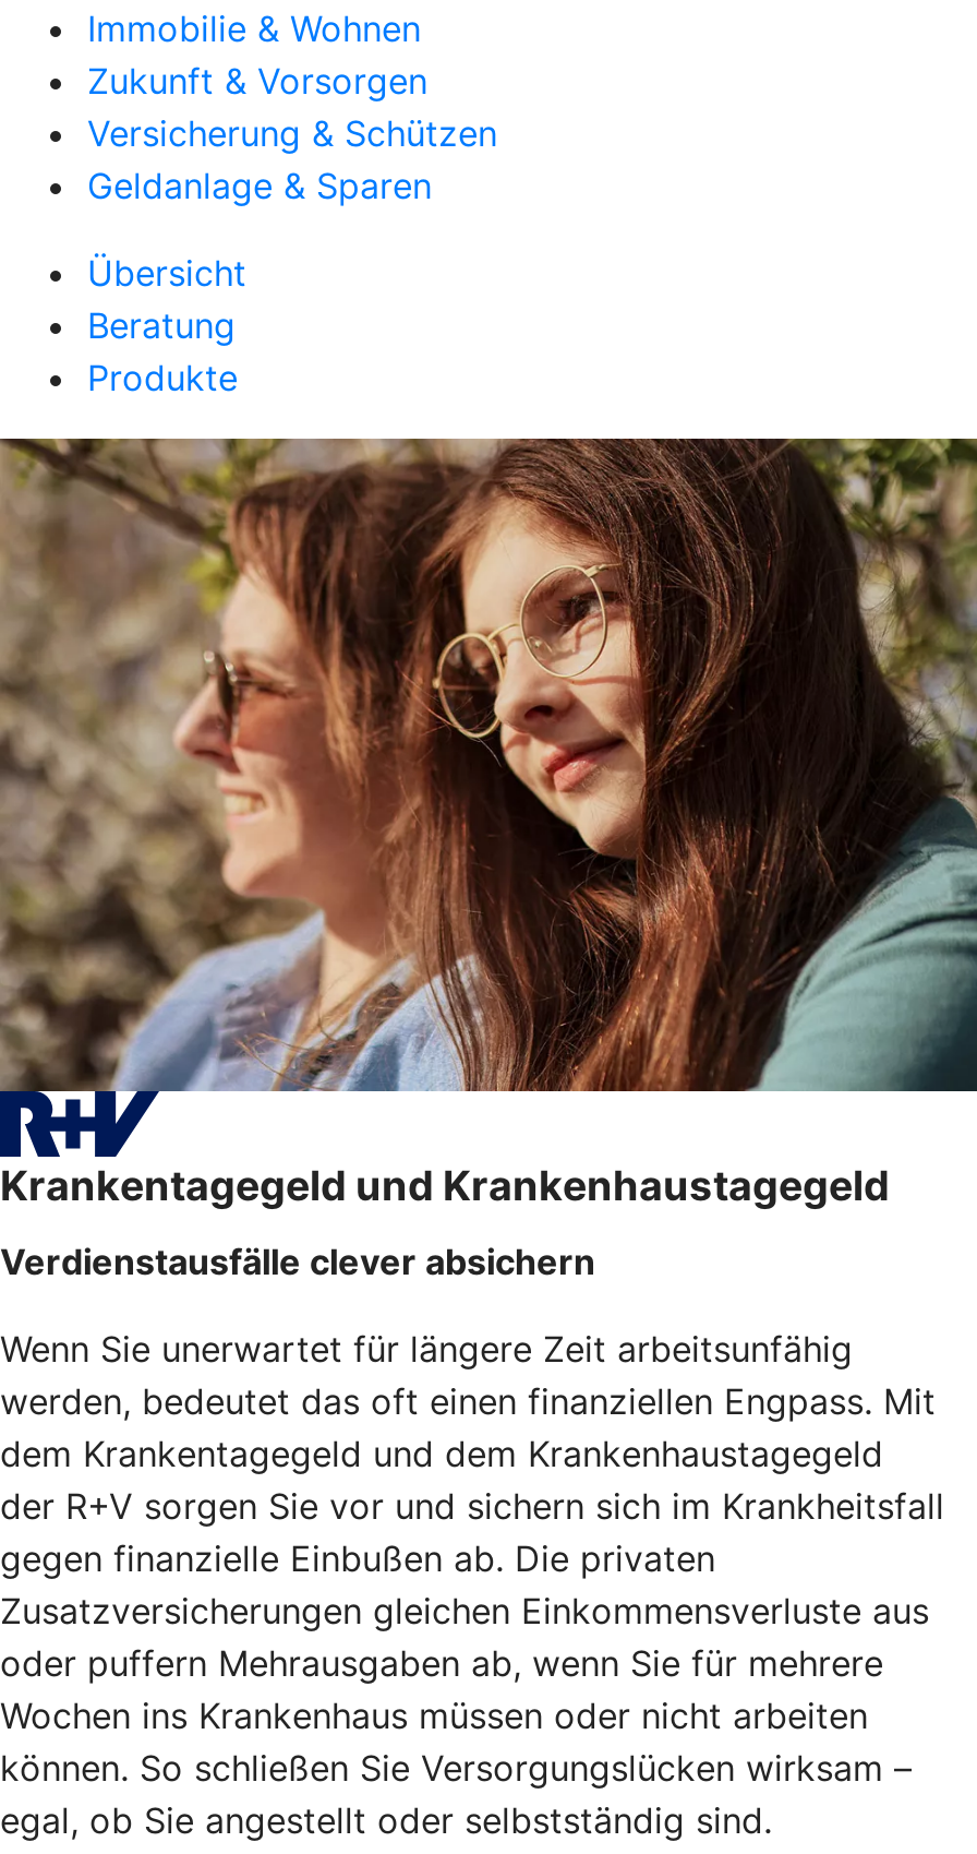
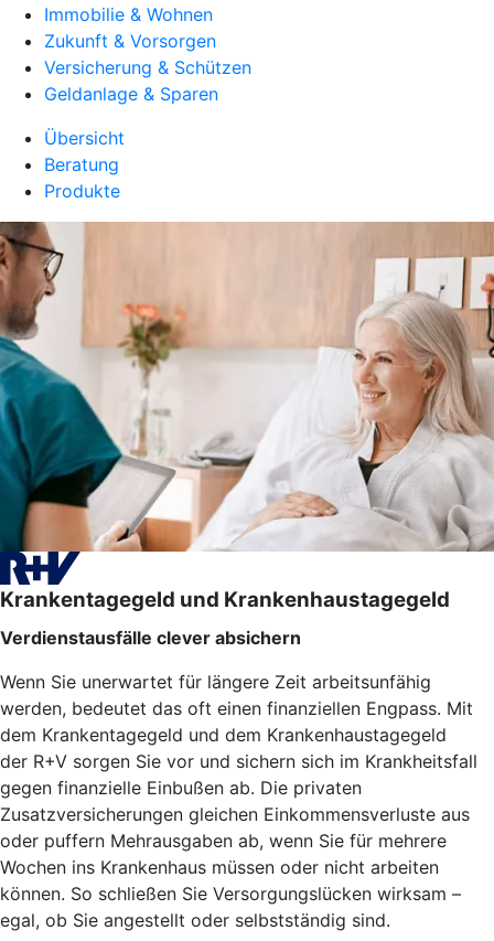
[7,436,970,1093] [image] -> [3,222,491,553] [image]

